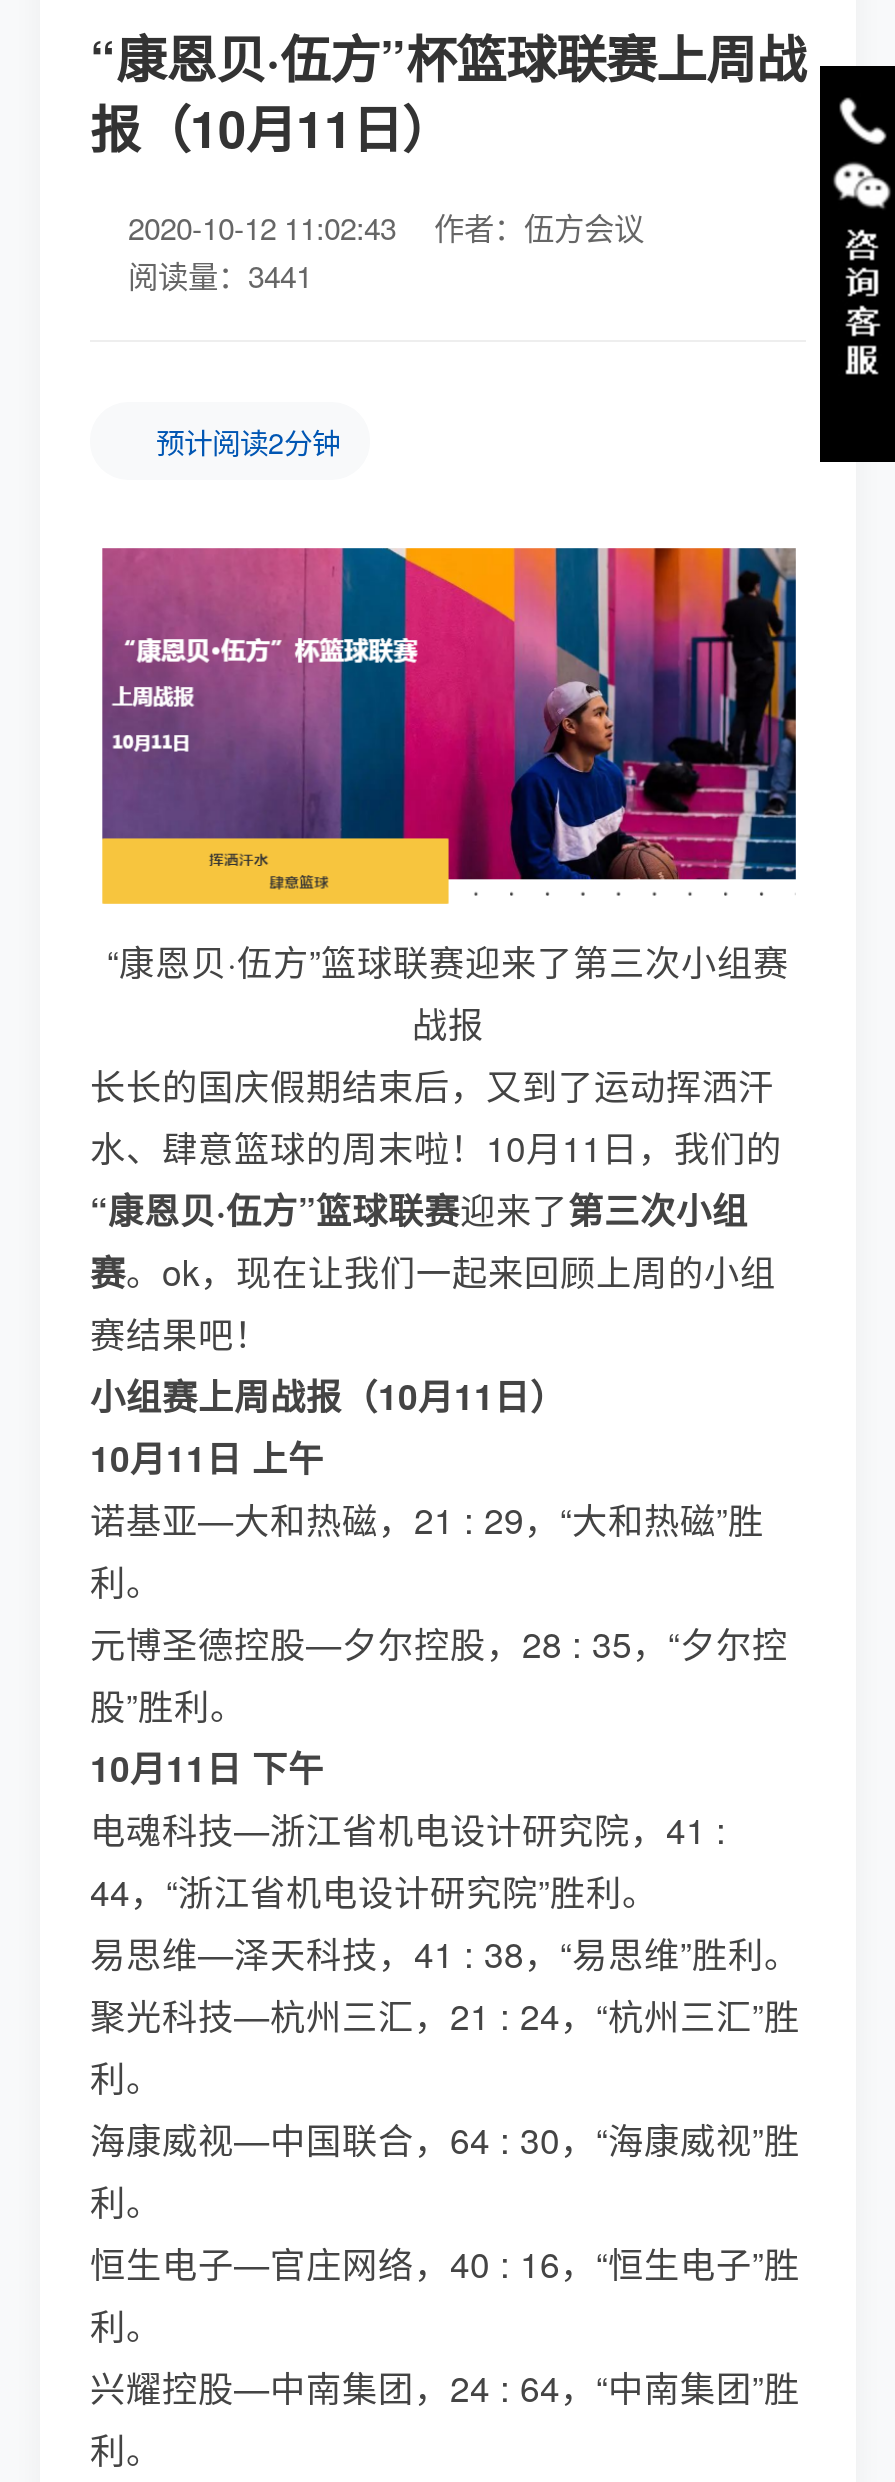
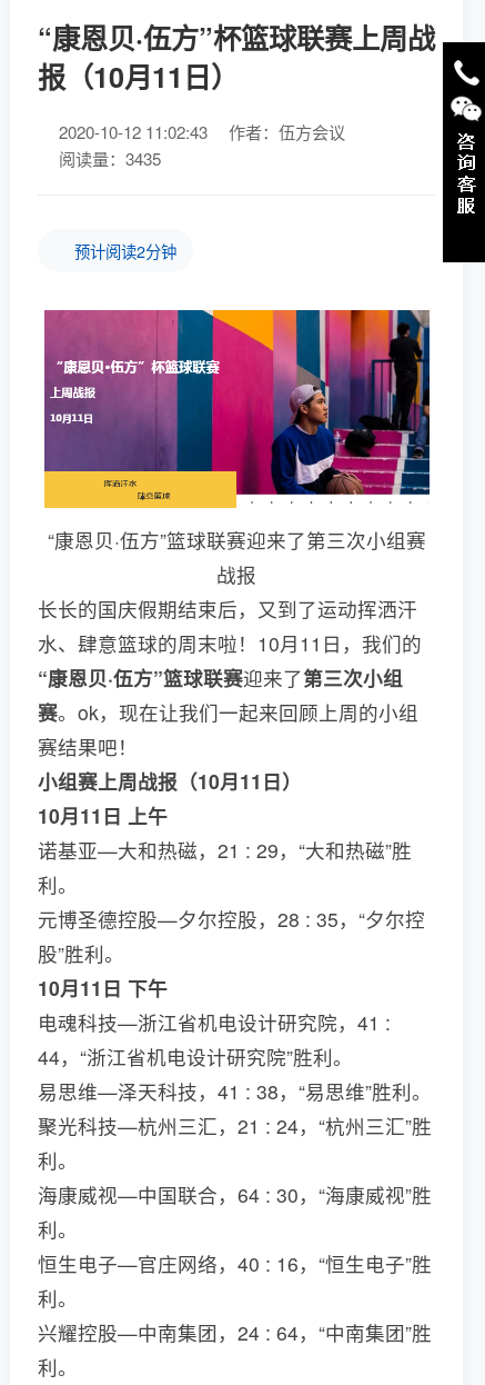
[128,254,312,296] 阅读量：3441 -> [59,147,161,170] 阅读量：3435

